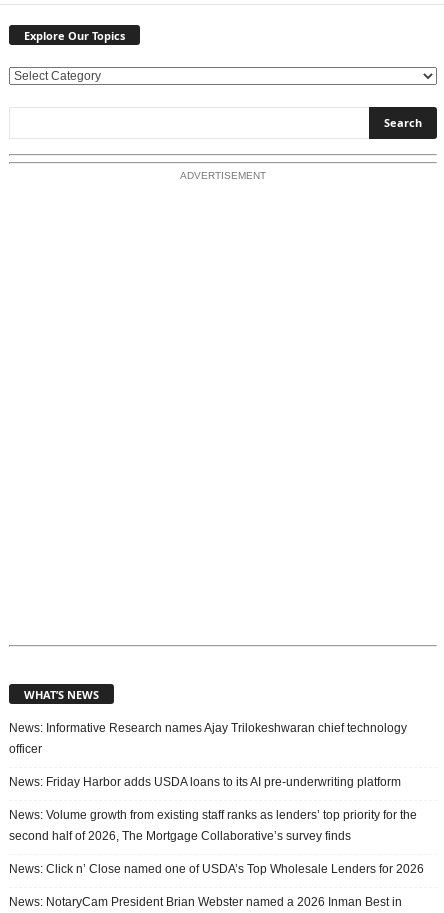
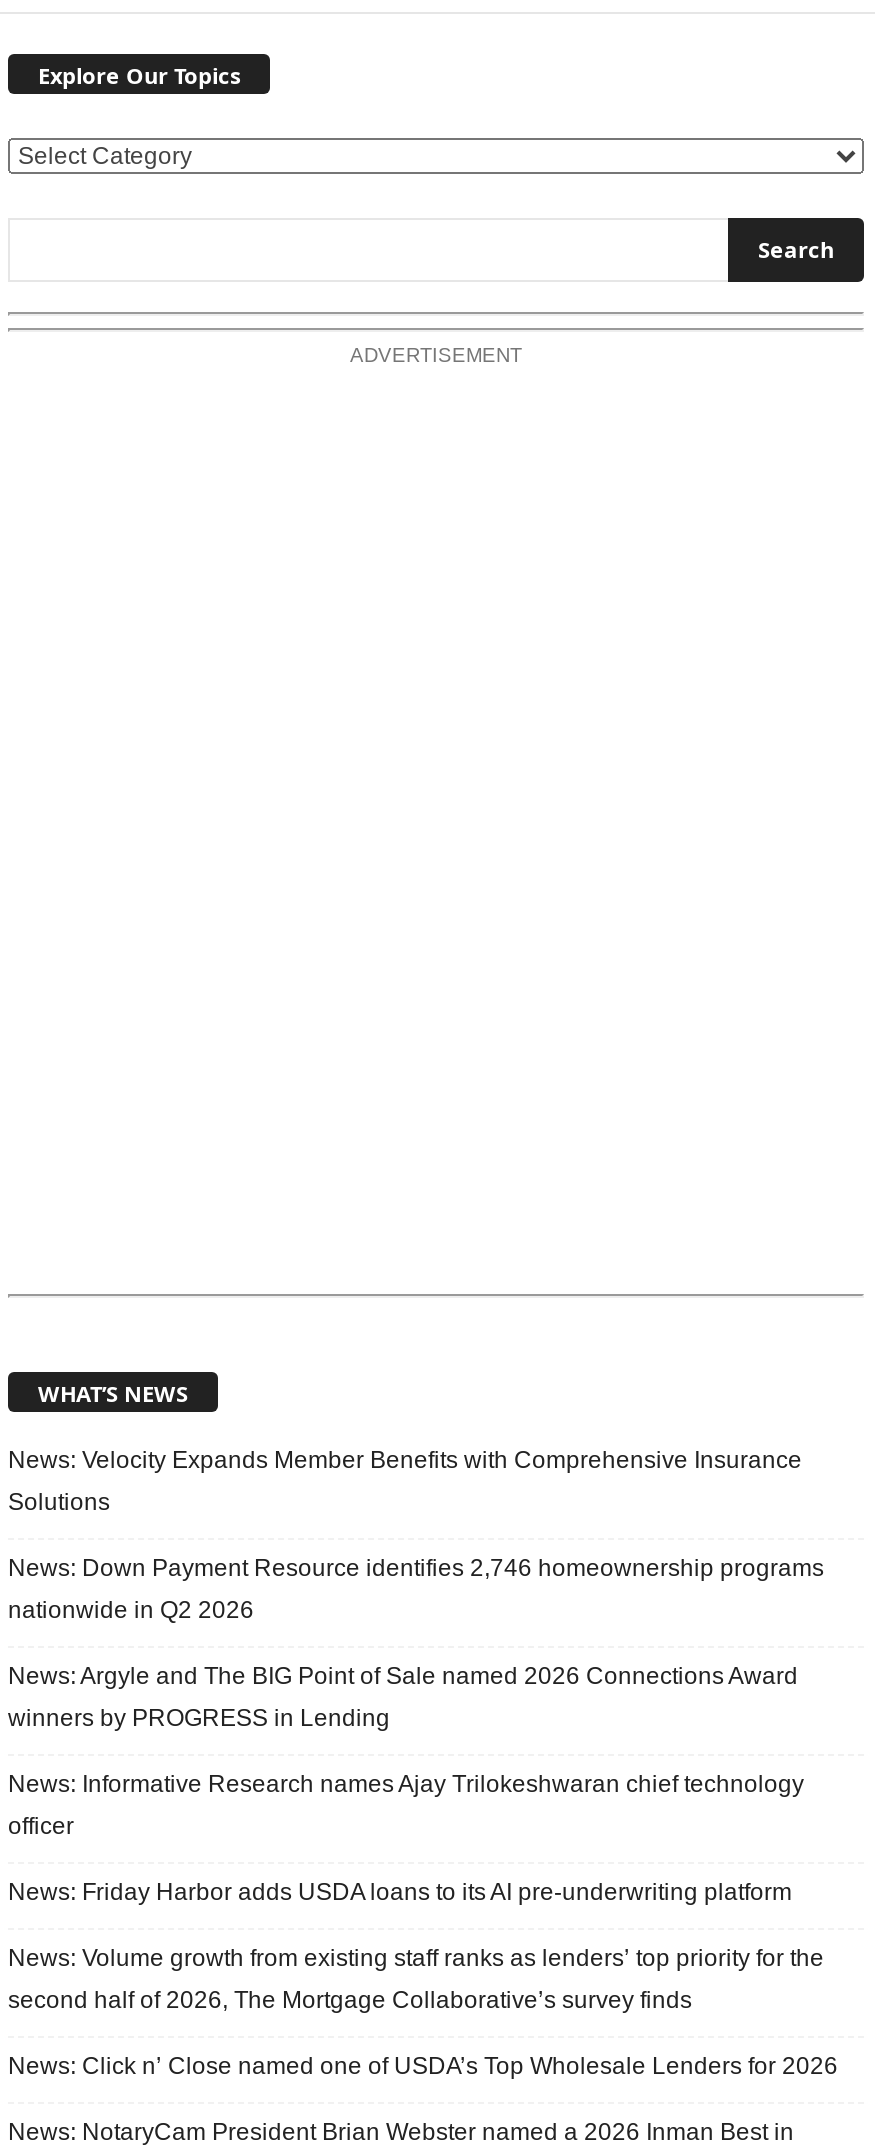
none -> [8,1445,824,1731] News: Velocity Expands Member Benefits with Comprehensive Insurance | Solutions | News: Down Payment Resource identifies 2,746 homeownership programs | nationwide in Q2 2026 | News: Argyle and The BIG Point of Sale named 2026 Connections Award | winners by PROGRESS in Lending

